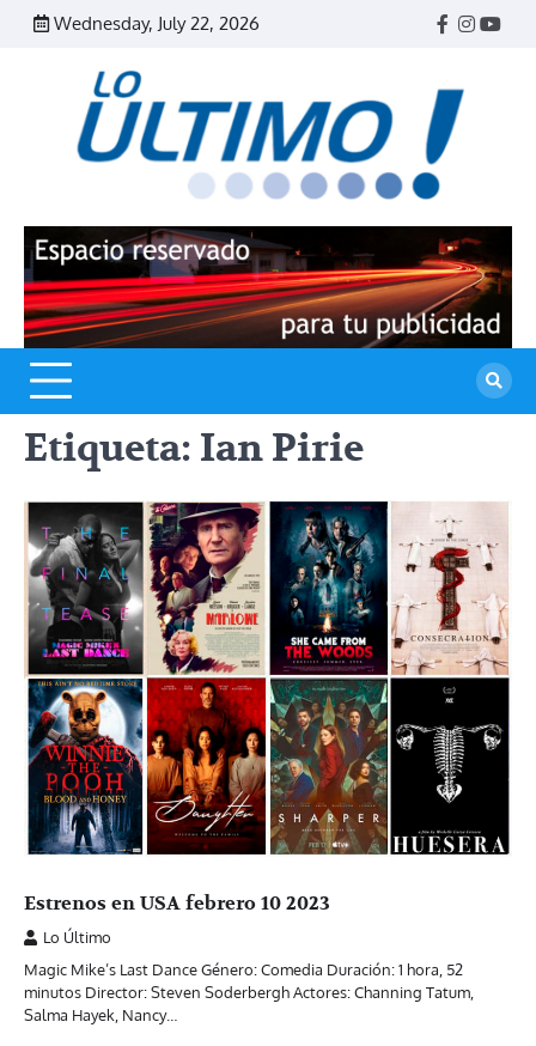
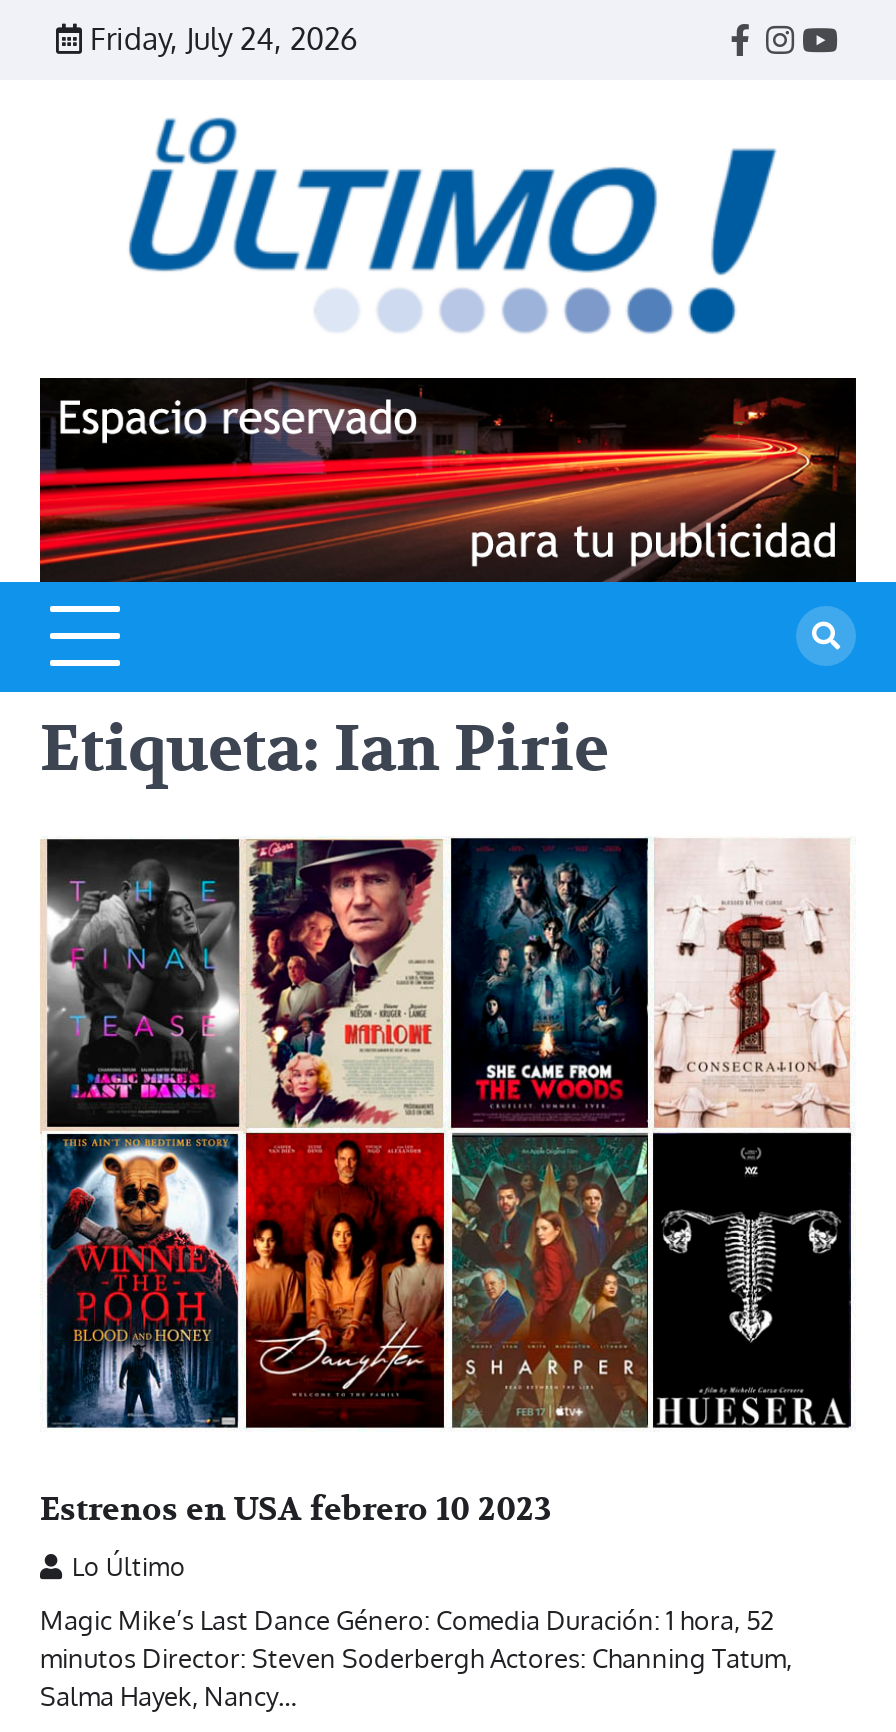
[54,12,260,35] Wednesday, July 22, 2026 -> [90,20,358,58] Friday, July 24, 2026

